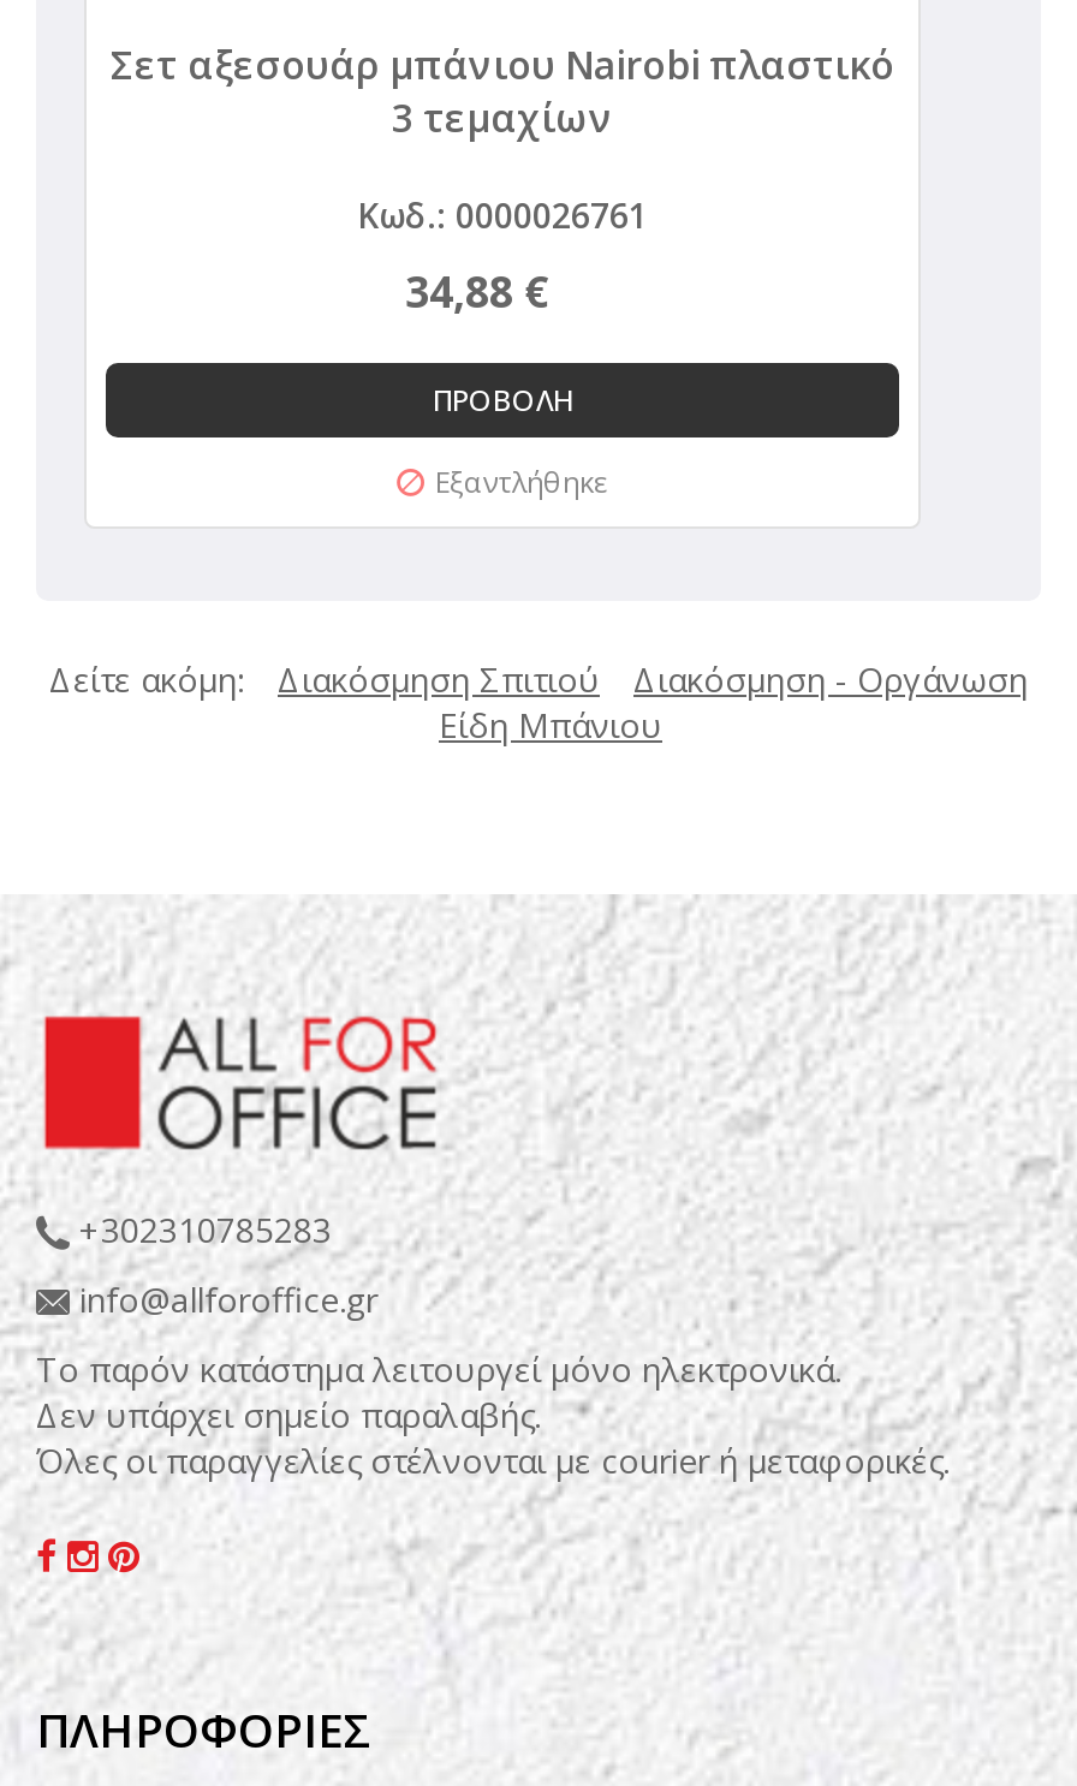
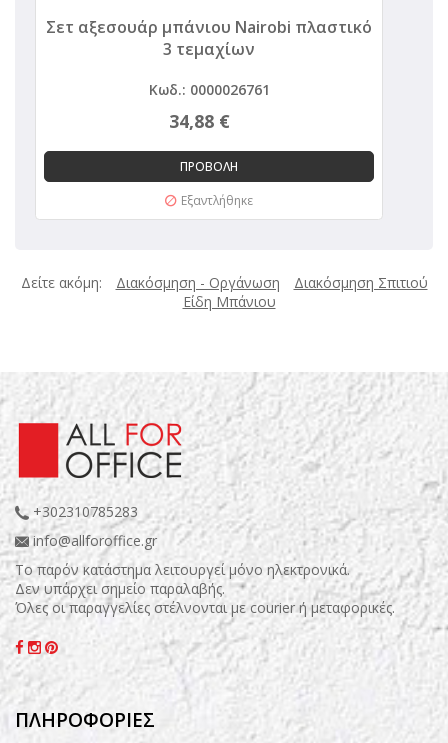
[49,656,1028,702] Δείτε ακόμη: Διακόσμηση Σπιτιού | Διακόσμηση - Οργάνωση -> [20,273,427,292] Δείτε ακόμη: Διακόσμηση - Οργάνωση | Διακόσμηση Σπιτιού

